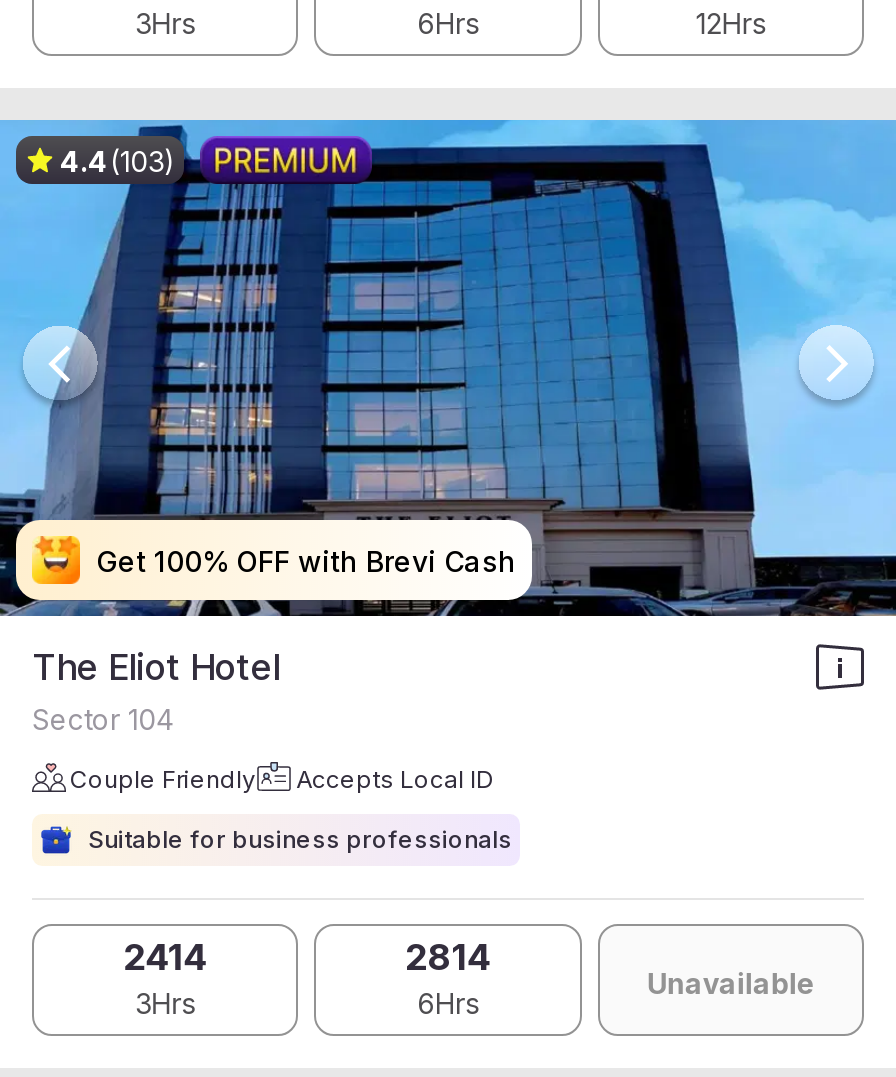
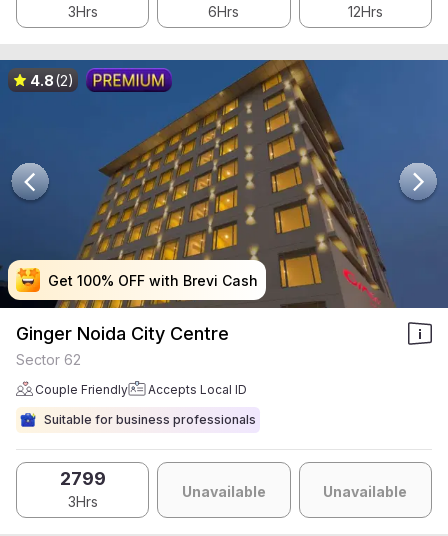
[6,118,890,618] [image] | 4.4 (103) -> [3,59,445,309] [image] | 4.8 (2)
[32,646,280,736] The Eliot Hotel | Sector 104 -> [16,323,229,368] Ginger Noida City Centre | Sector 62
[123,935,207,977] 2414 -> [60,467,106,488] 2799
[405,935,491,1019] 2814 | 6Hrs -> [182,482,266,499] Unavailable

